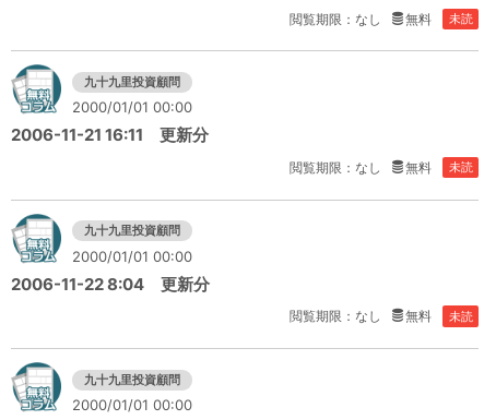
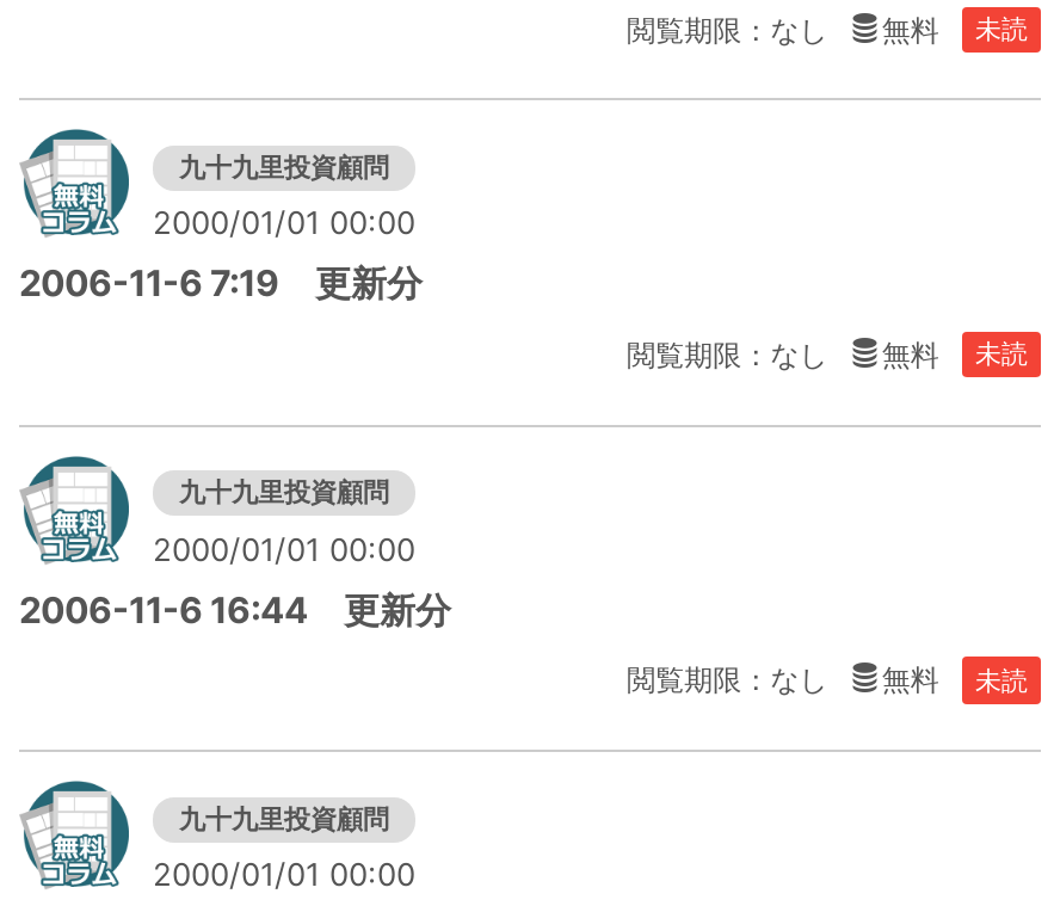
[11,125,209,146] 2006-11-21 16:11 更新分 -> [19,261,423,307] 2006-11-6 7:19 更新分
[11,274,210,294] 2006-11-22 8:04 更新分 -> [19,587,451,632] 2006-11-6 16:44 更新分

